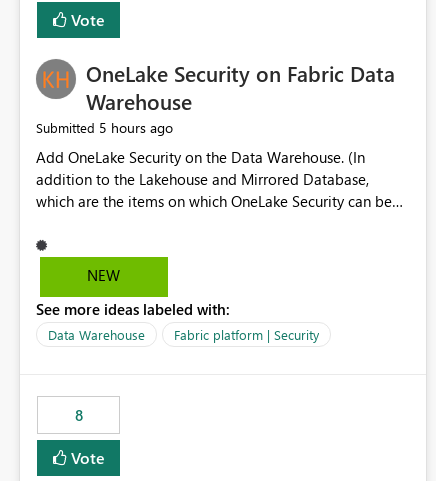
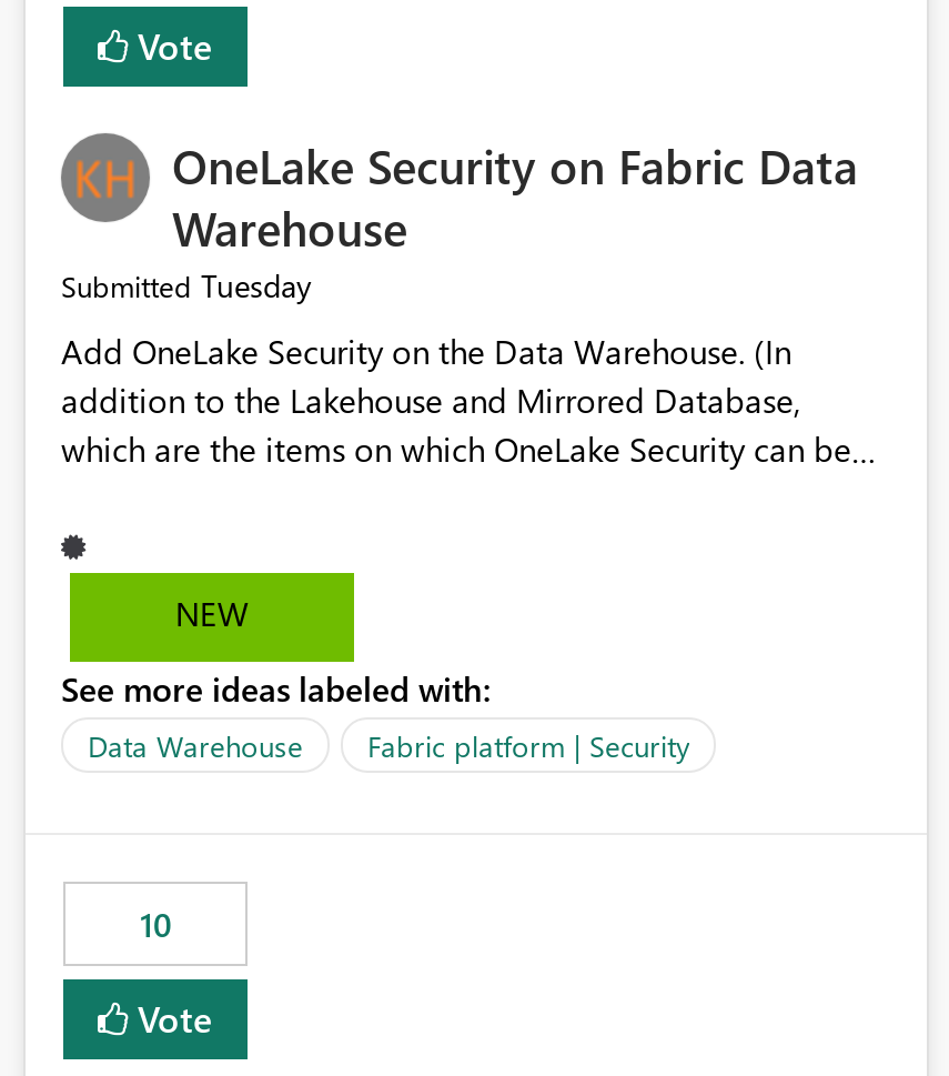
[36,118,173,137] Submitted 5 hours ago -> [61,265,312,307] Submitted Tuesday
[74,405,82,425] 8 -> [140,903,171,947] 10

